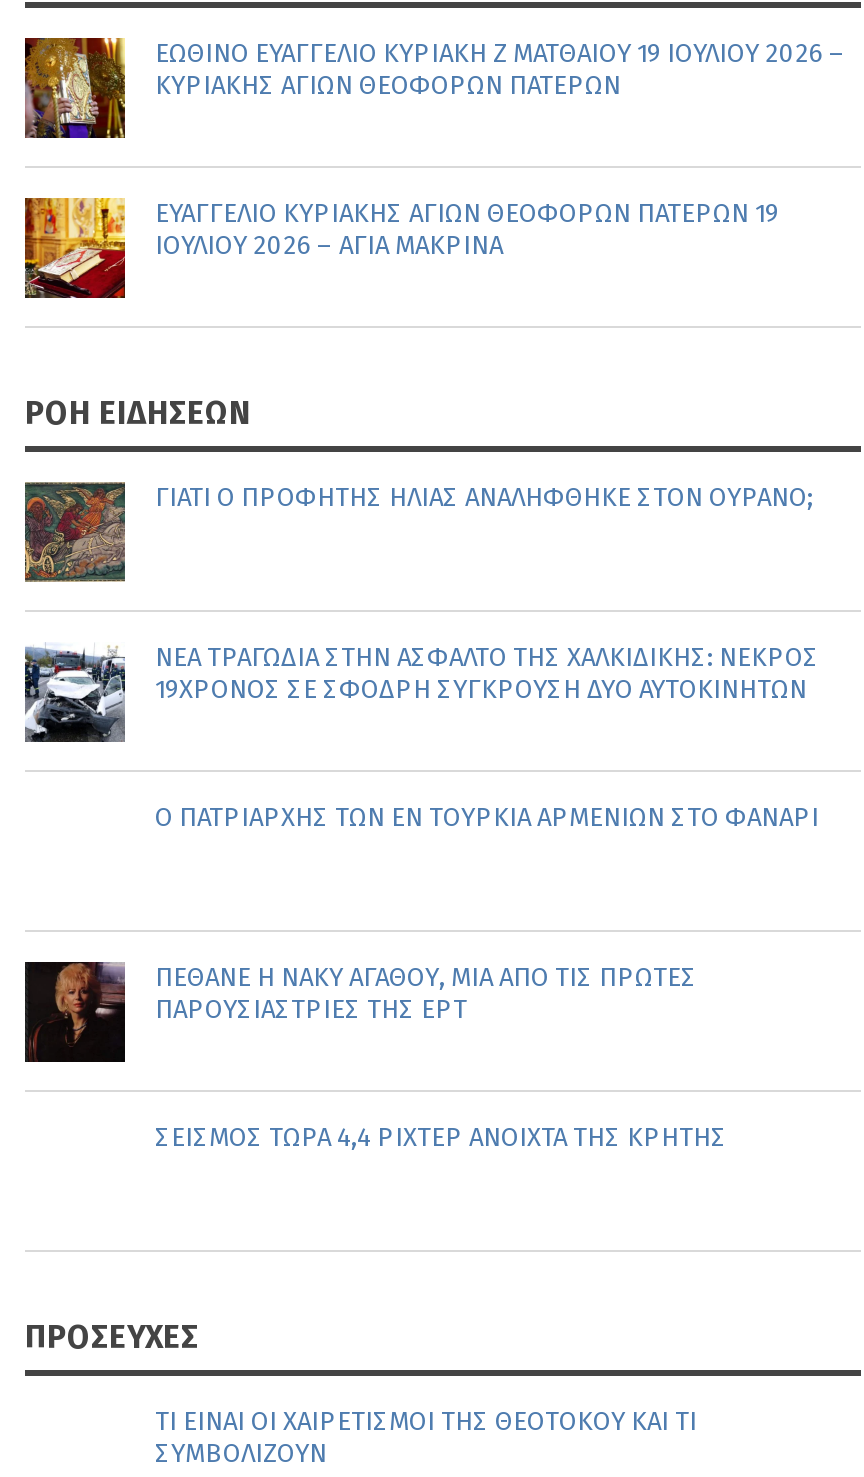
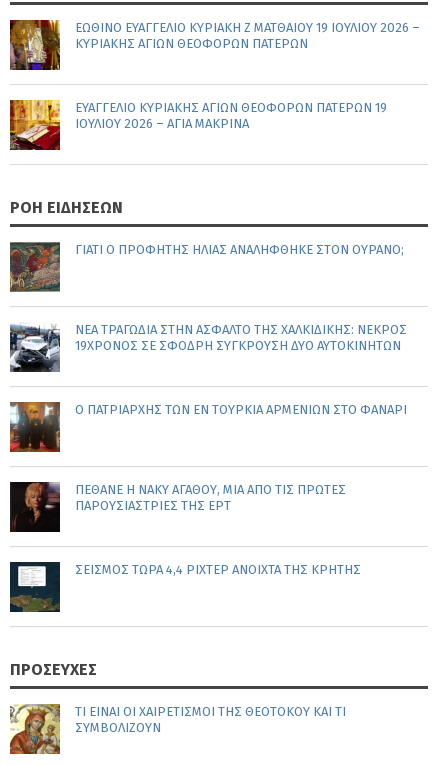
none -> [9,401,61,453] [image]
none -> [9,561,61,613] [image]
none -> [9,703,61,755] [image]

